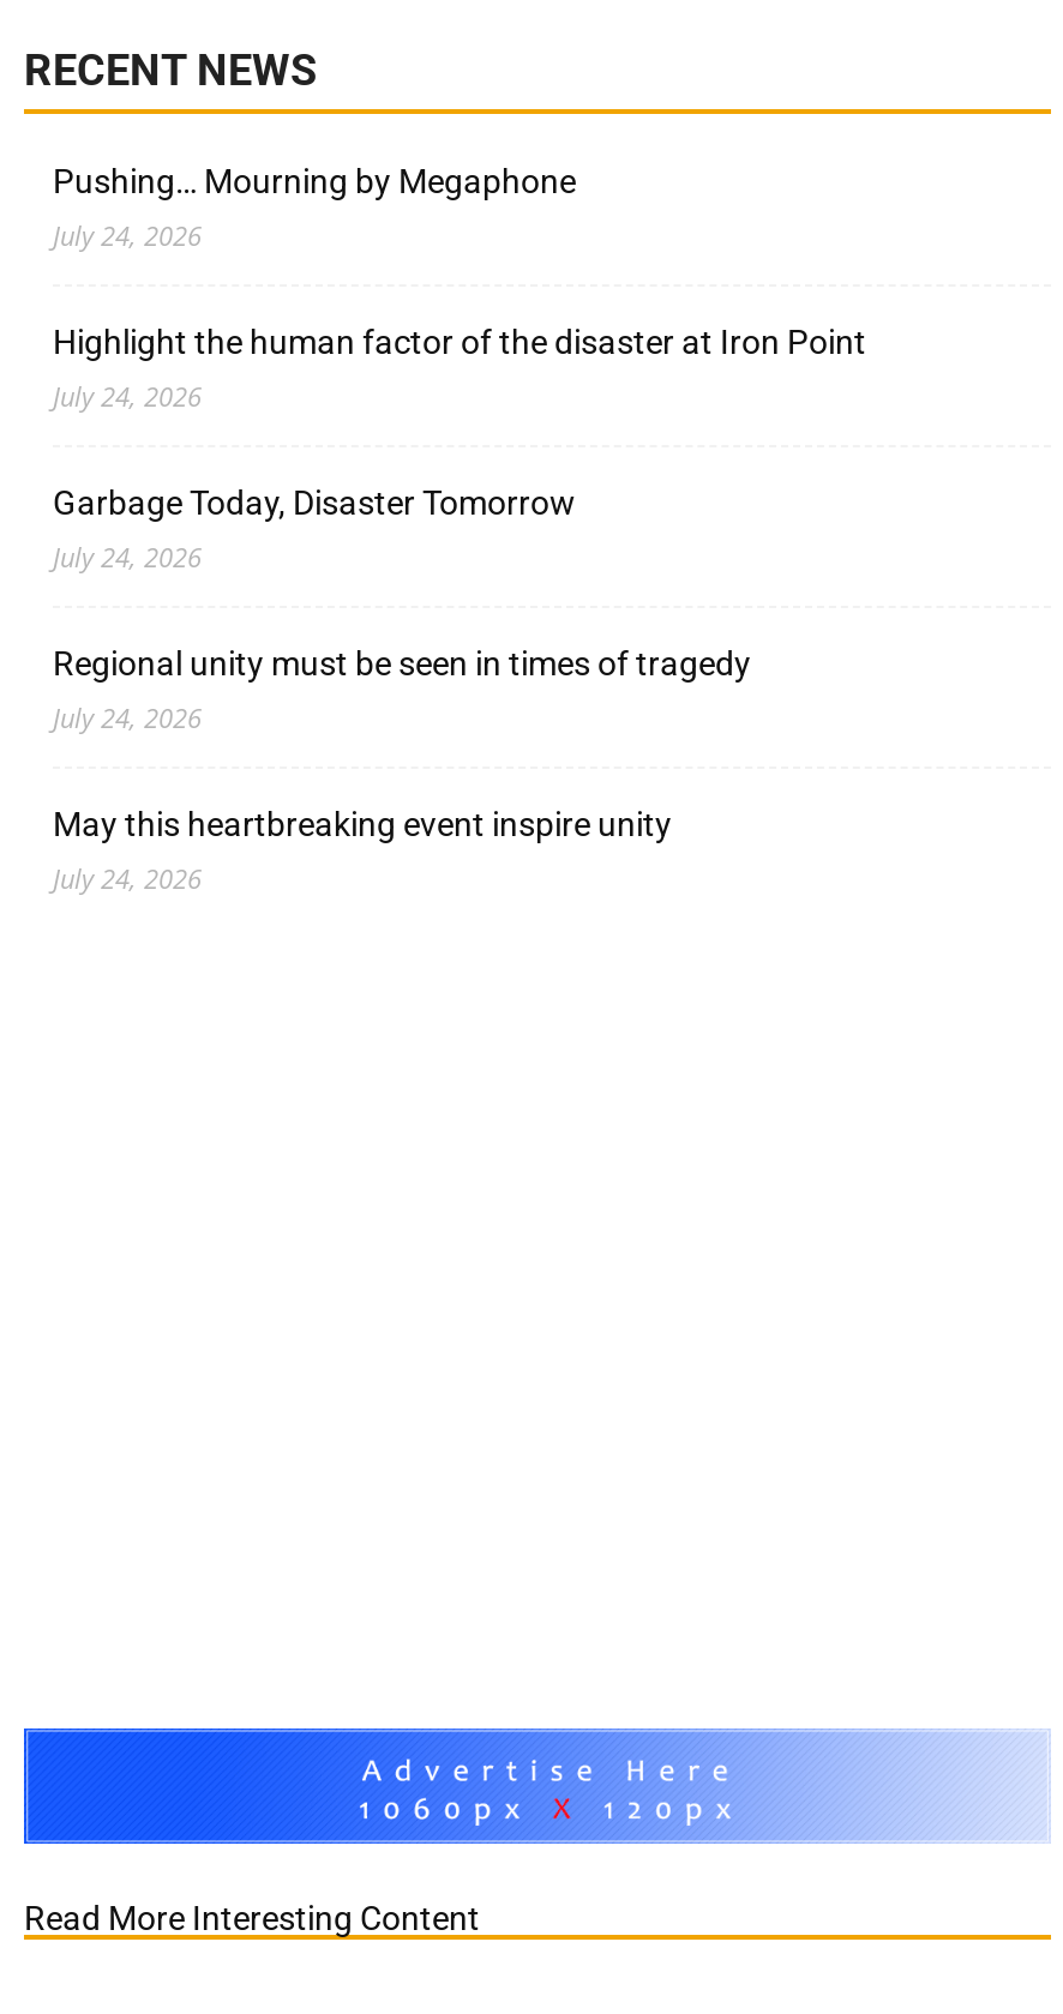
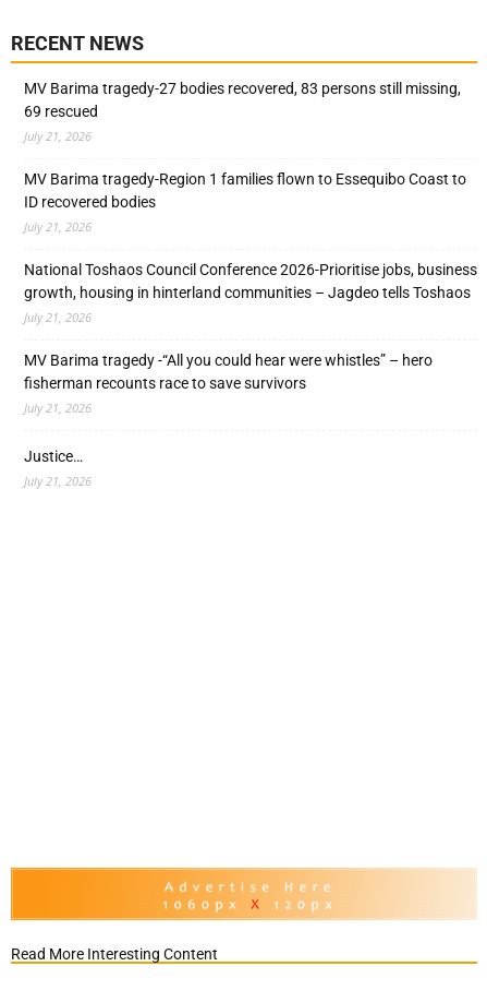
[53,162,576,253] Pushing… Mourning by Megaphone | July 24, 2026 -> [24,80,461,144] MV Barima tragedy-27 bodies recovered, 83 persons still missing, | 69 rescued | July 21, 2026
[53,323,866,414] Highlight the human factor of the disaster at Iron Point | July 24, 2026 -> [24,170,466,235] MV Barima tragedy-Region 1 families flown to Essequibo Coast to | ID recovered bodies | July 21, 2026
[53,483,576,575] Garbage Today, Disaster Tomorrow | July 24, 2026 -> [24,261,477,325] National Toshaos Council Conference 2026-Prioritise jobs, business | growth, housing in hinterland communities – Jagdeo tells Toshaos | July 21, 2026
[53,644,751,735] Regional unity must be seen in times of tragedy | July 24, 2026 -> [24,351,433,416] MV Barima tragedy -“All you could hear were whistles” – hero | fisherman recounts race to save survivors | July 21, 2026
[53,805,672,896] May this heartbreaking event inspire unity | July 24, 2026 -> [24,448,92,489] Justice… | July 21, 2026
[22,1726,1051,1846] [image] -> [10,867,477,921] [image]

